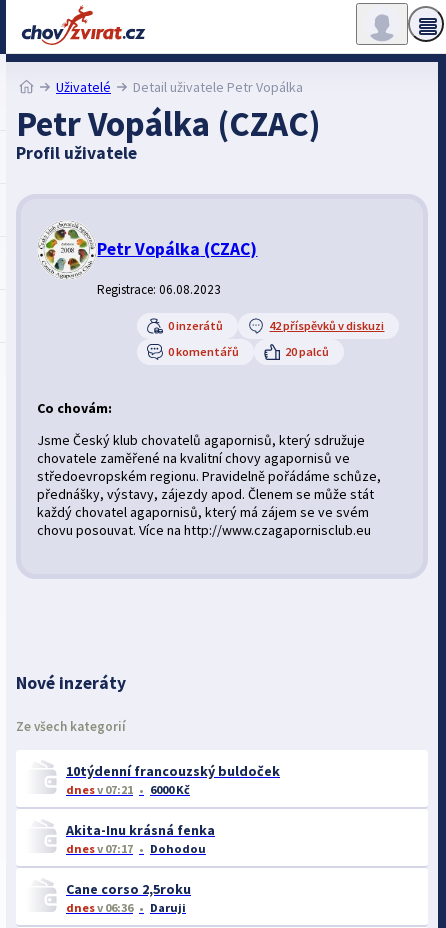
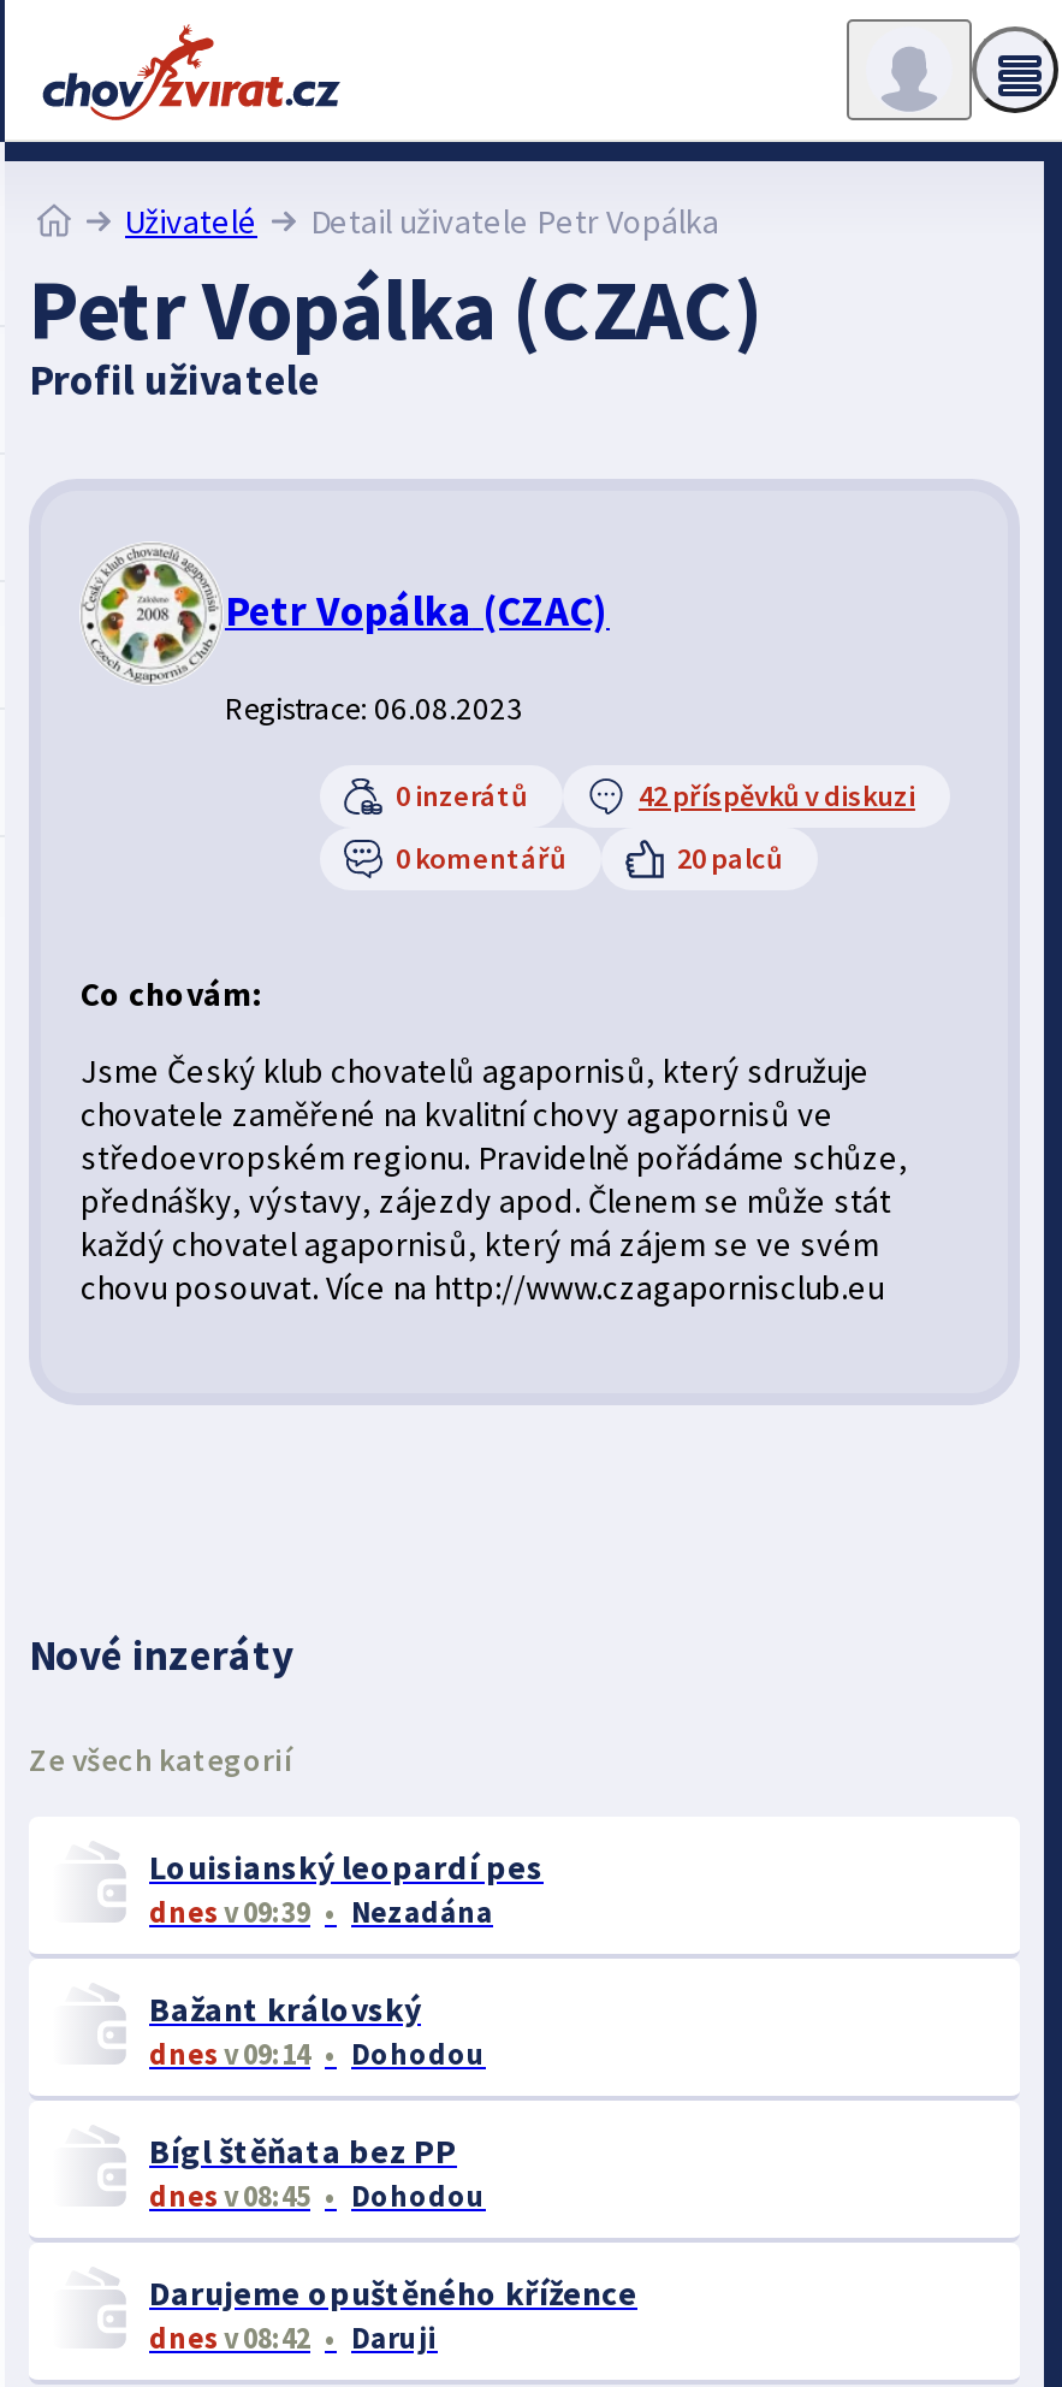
[66,762,280,797] 10týdenní francouzský buldoček | dnes v 07:21 | 6000 Kč -> [149,1845,544,1929] Louisianský leopardí pes | dnes v 09:39 | Nezadána
[66,821,215,856] Akita-Inu krásná fenka | dnes v 07:17 -> [149,1987,421,2071] Bažant královský | dnes v 09:14
[66,880,191,915] Cane corso 2,5roku | dnesv 06:36 -> [149,2129,637,2355] Bígl štěňata bez PP | dnes v 08:45 | Dohodou | Darujeme opuštěného křížence | dnes v 08:42

